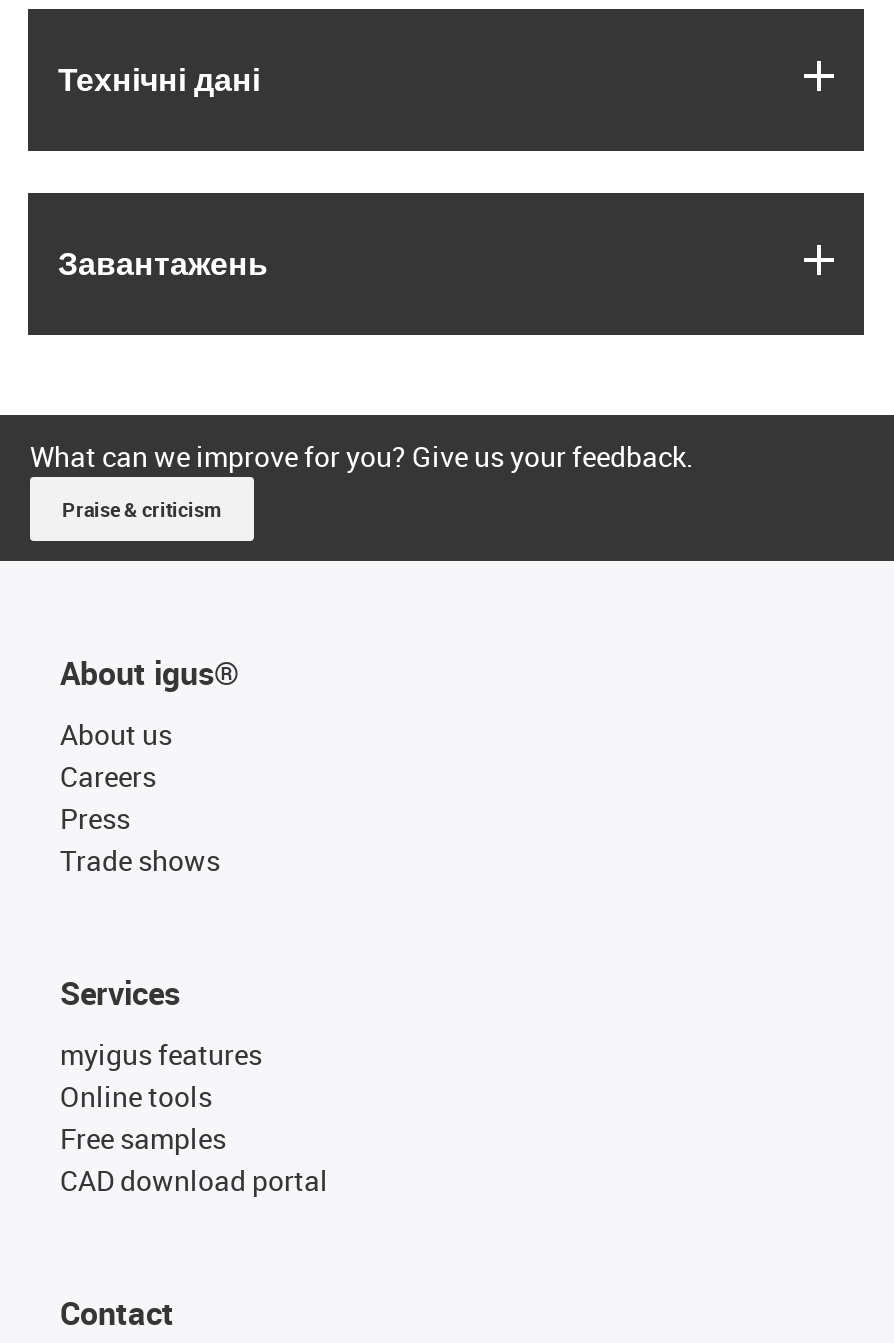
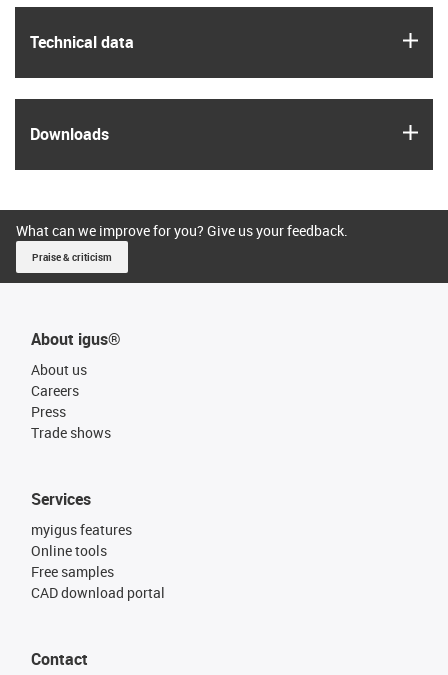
[58,56,260,100] Технічні дані -> [30,30,134,52] Technical data
[58,240,268,284] Завантажень -> [30,122,109,144] Downloads

